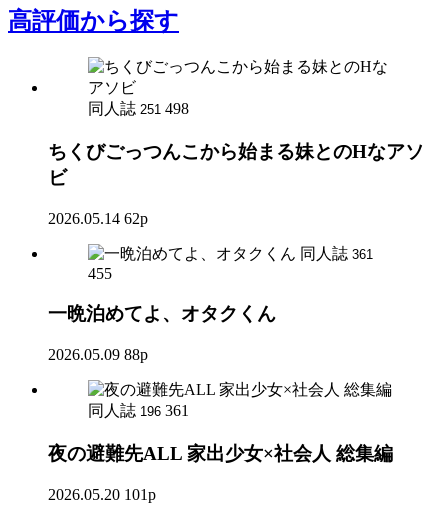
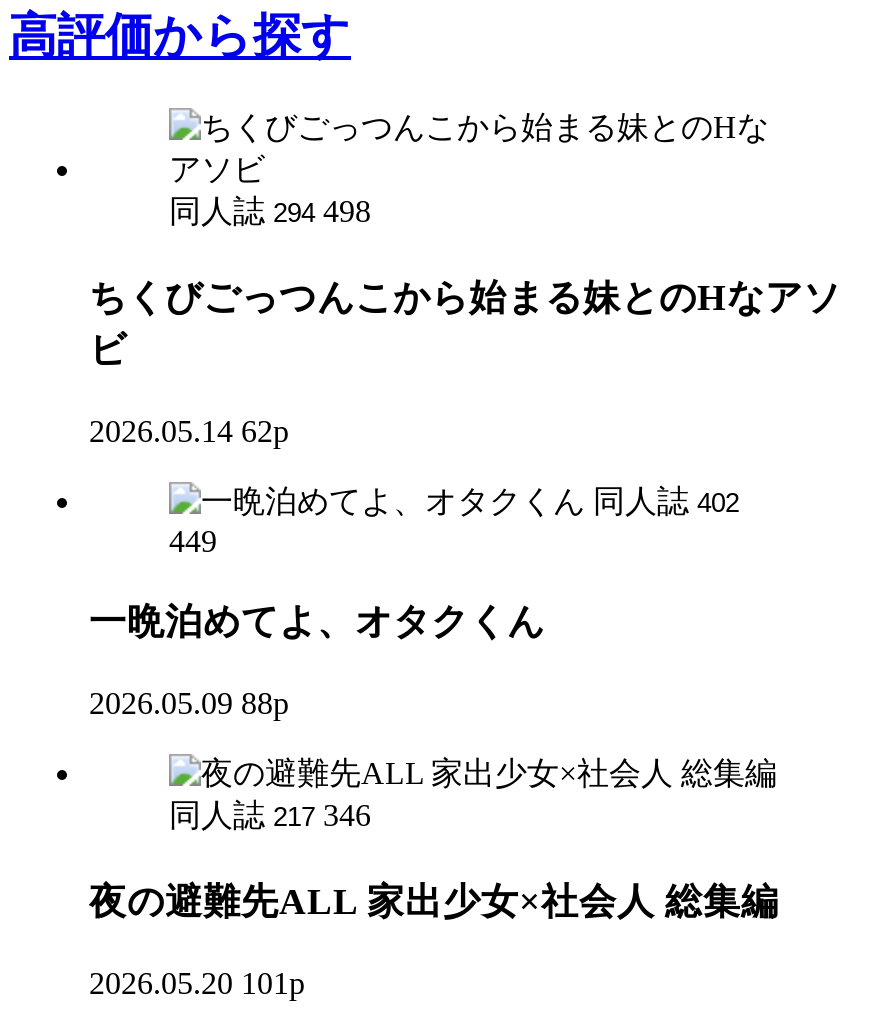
[88,100,189,117] 同人誌 251 498 -> [169,194,371,228] 同人誌 294 498
[300,245,373,262] 同人誌 361 -> [593,483,739,517] 同人誌 402
[88,265,112,282] 455 -> [169,523,217,557] 449
[88,402,189,419] 同人誌 196 361 -> [169,798,371,832] 同人誌 217 346

